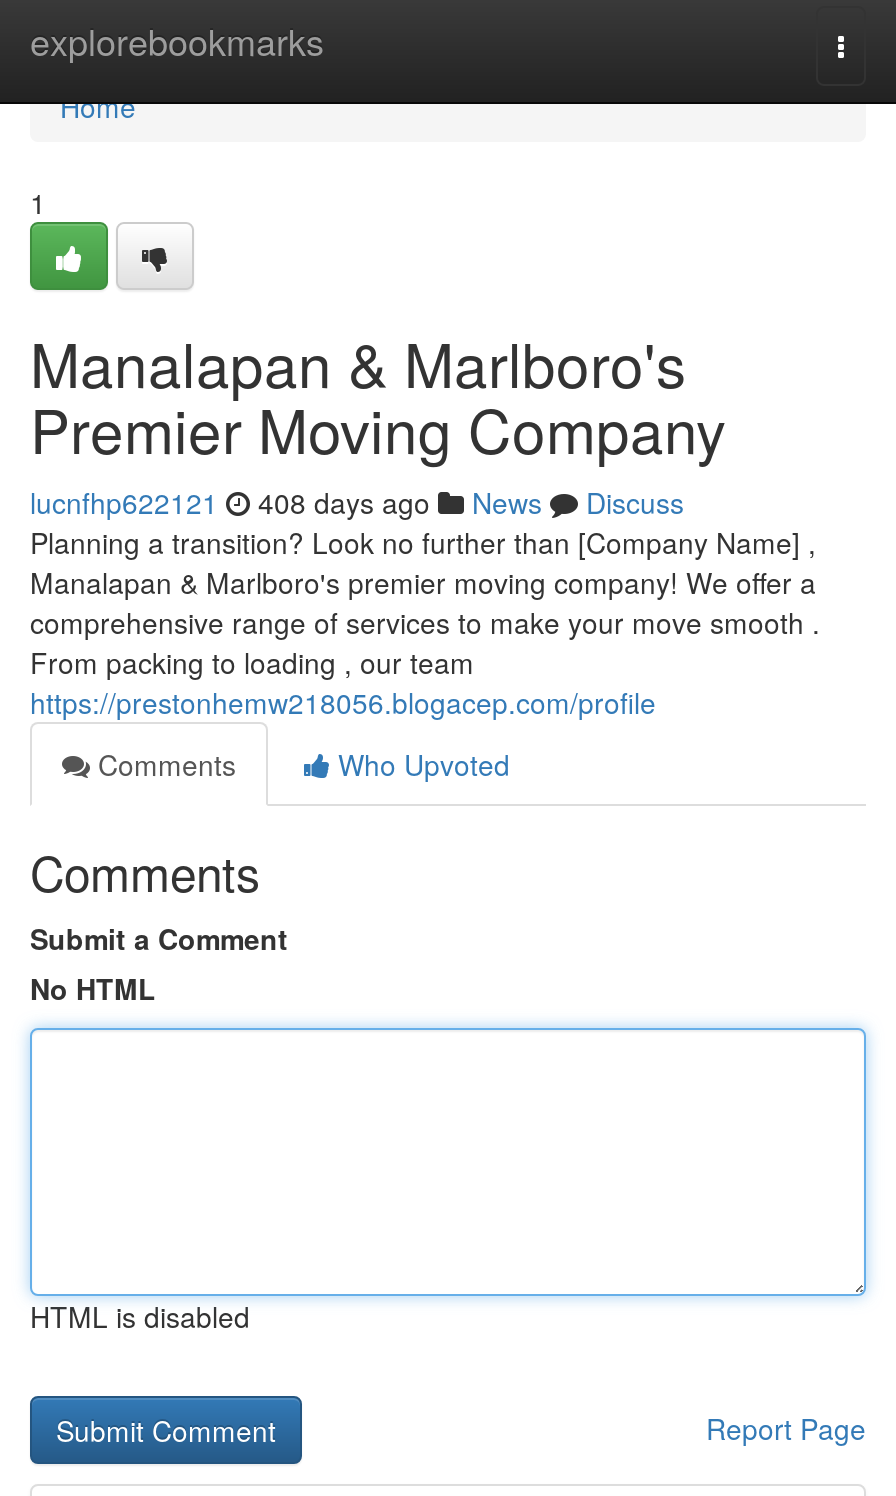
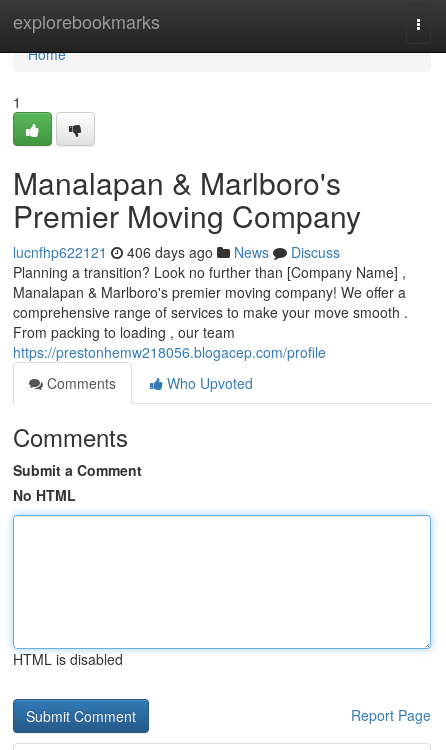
[30,482,684,522] lucnfhp622121 408 days ago News Discuss -> [13,242,340,262] lucnfhp622121 406 days ago News Discuss

